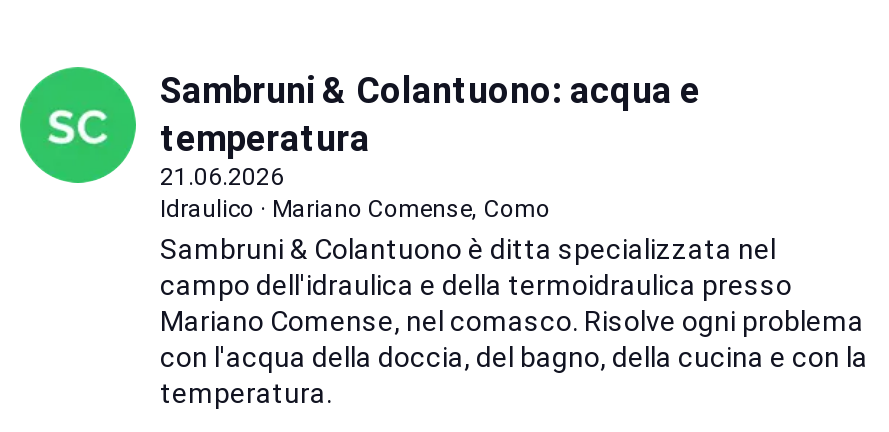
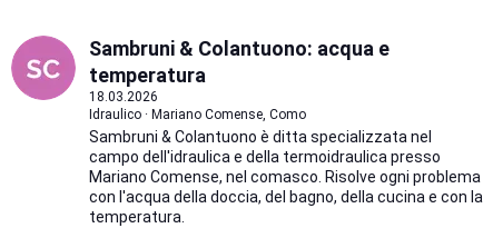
[18,65,284,191] [image] | 21.06.2026 -> [10,34,158,104] [image] | 18.03.2026

